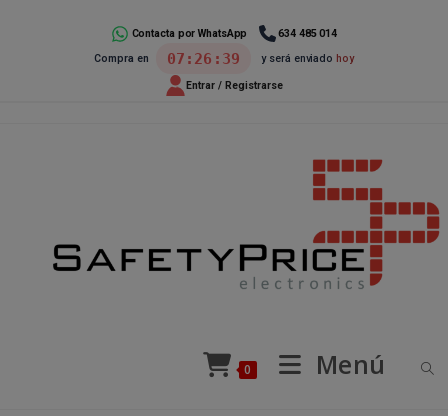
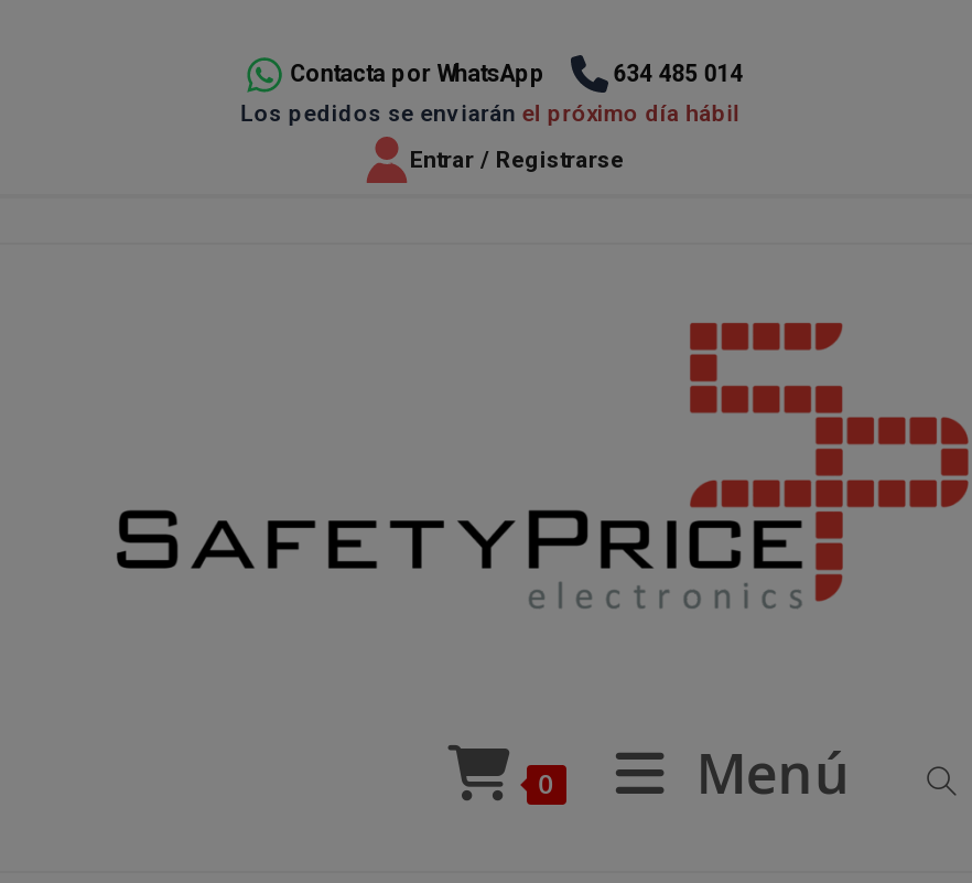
[94,50,354,67] Compra en | 07:26:39 | y será enviado hoy -> [241,100,740,129] Los pedidos se enviarán el próximo día hábil

